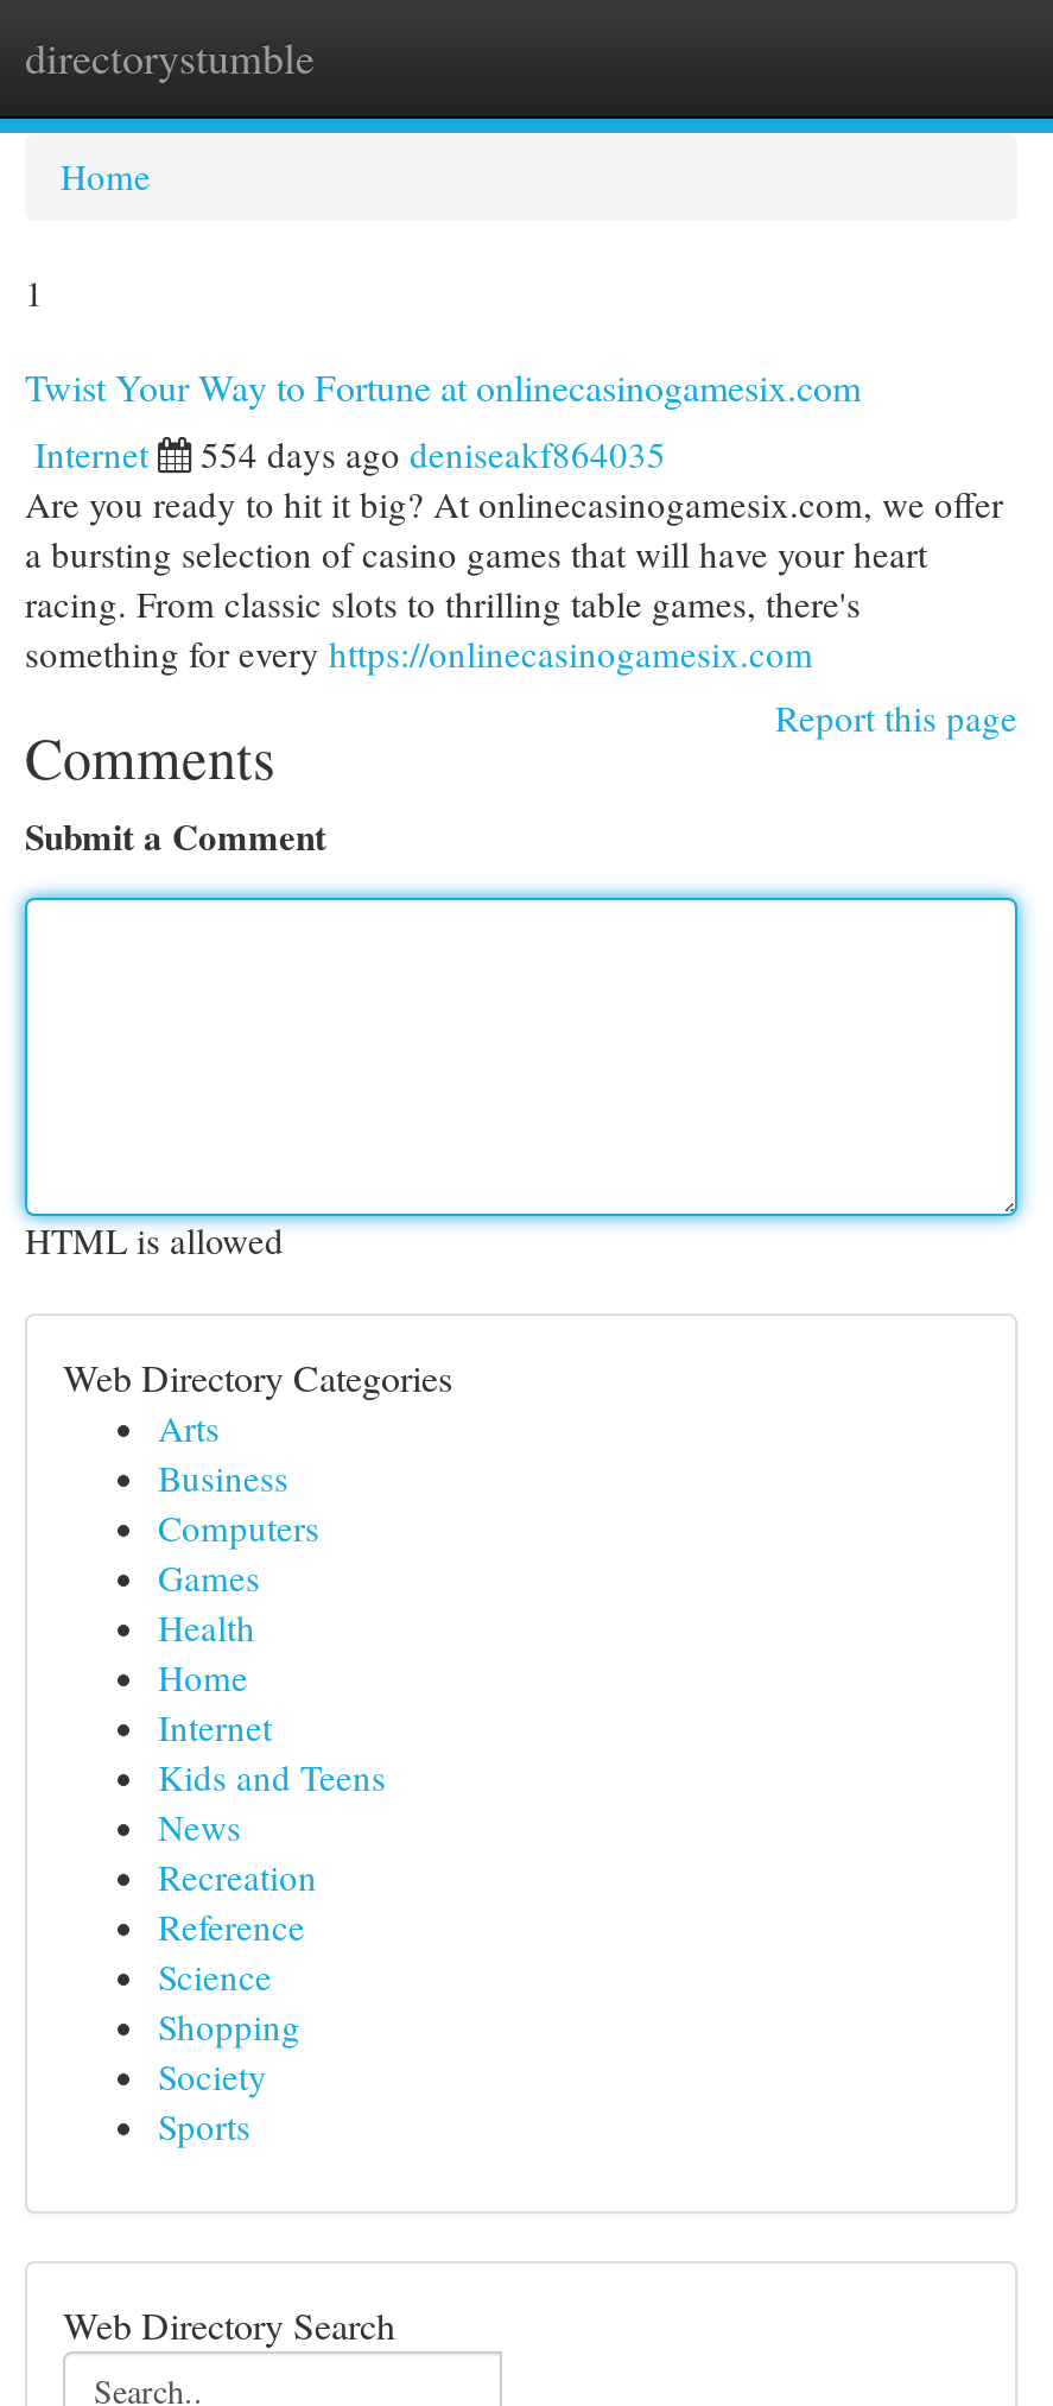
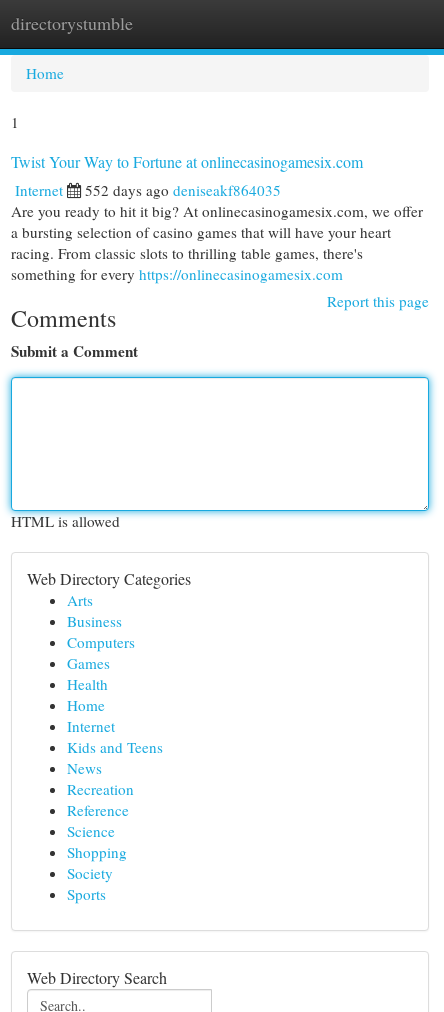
[201,430,666,477] 554 days ago deniseakf864035 -> [85,180,281,200] 552 days ago deniseakf864035

